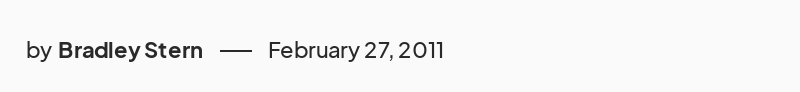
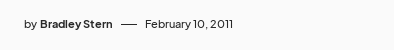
[268,37,444,63] February 27, 2011 -> [145,17,233,30] February 10, 2011

